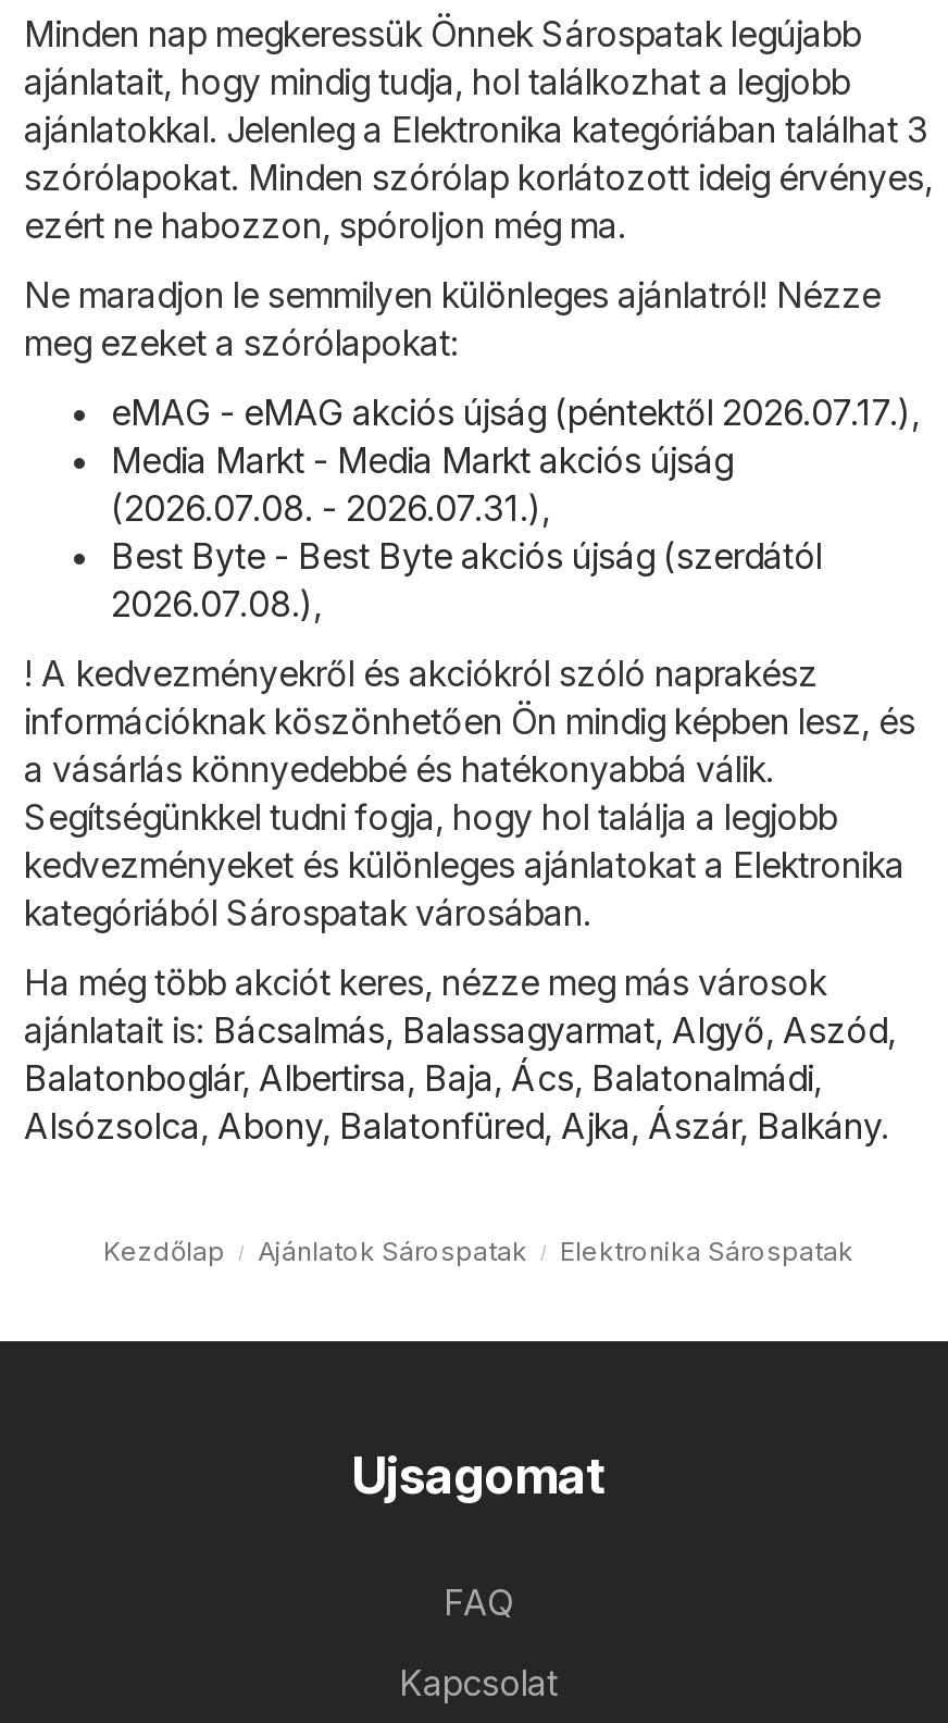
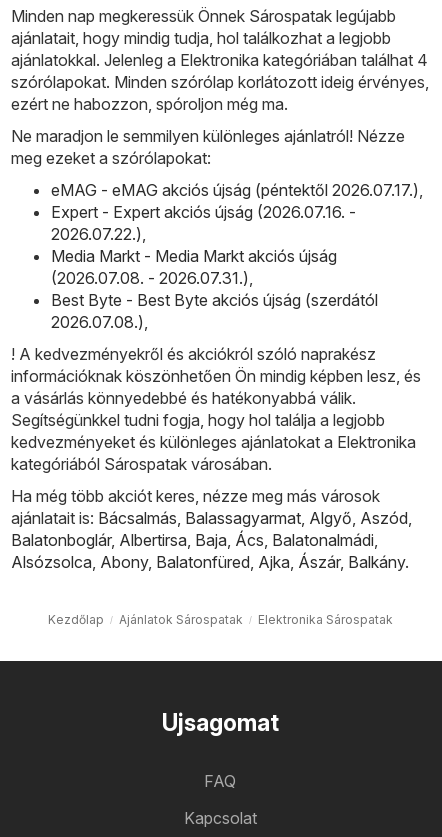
[24,107,928,151] ajánlatokkal. Jelenleg a Elektronika kategóriában találhat 3 -> [11,50,428,70] ajánlatokkal. Jelenleg a Elektronika kategóriában találhat 4
none -> [51,202,356,244] Expert - Expert akciós újság (2026.07.16. - | 2026.07.22.),

